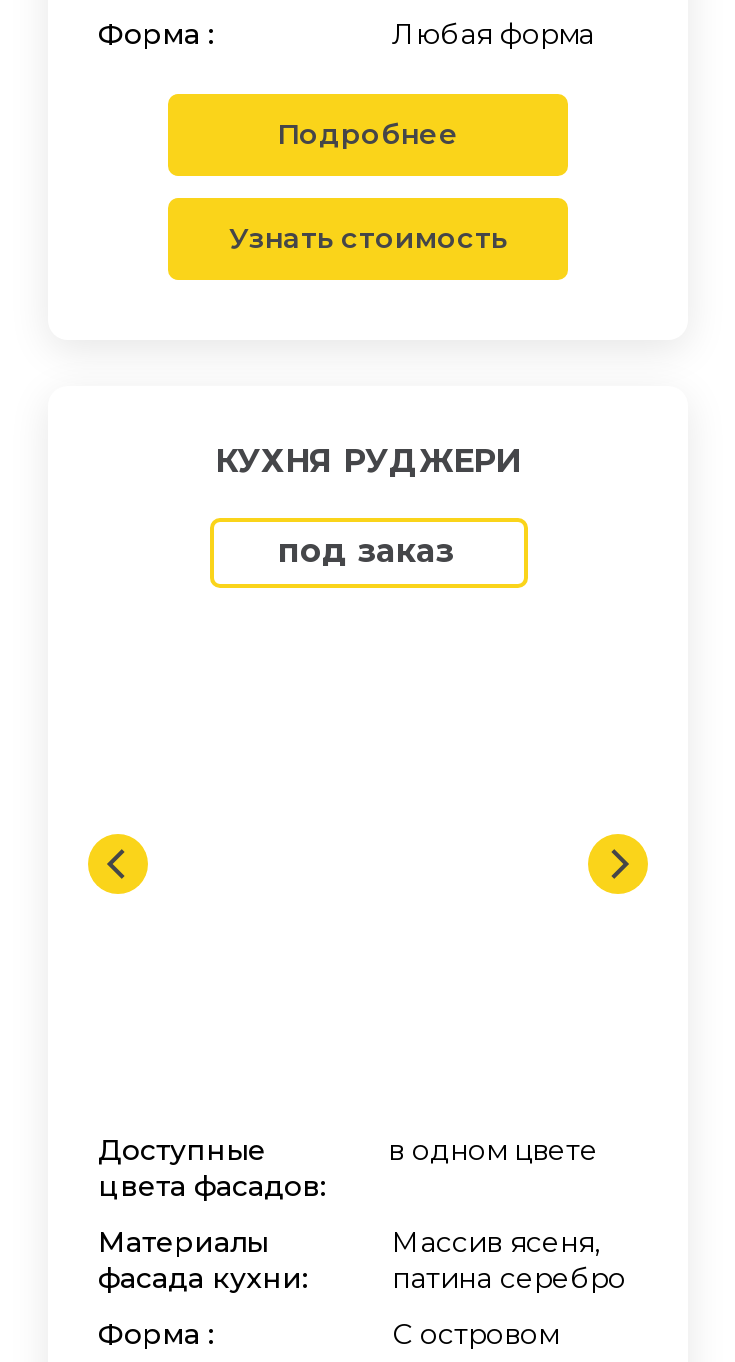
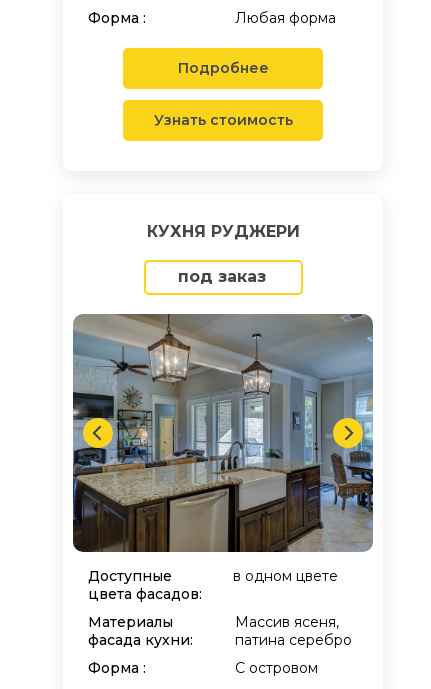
none -> [72,313,374,553] [image]

